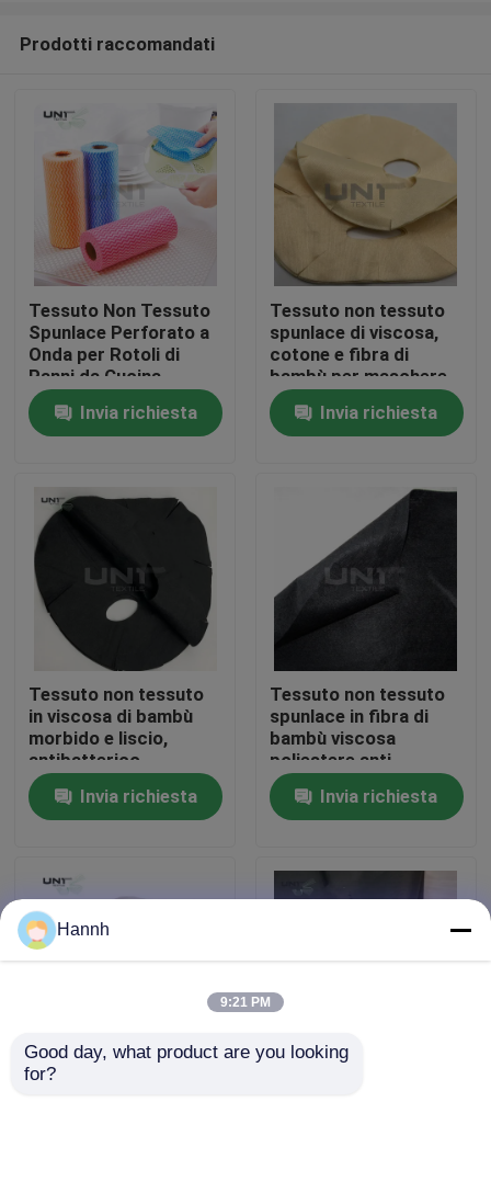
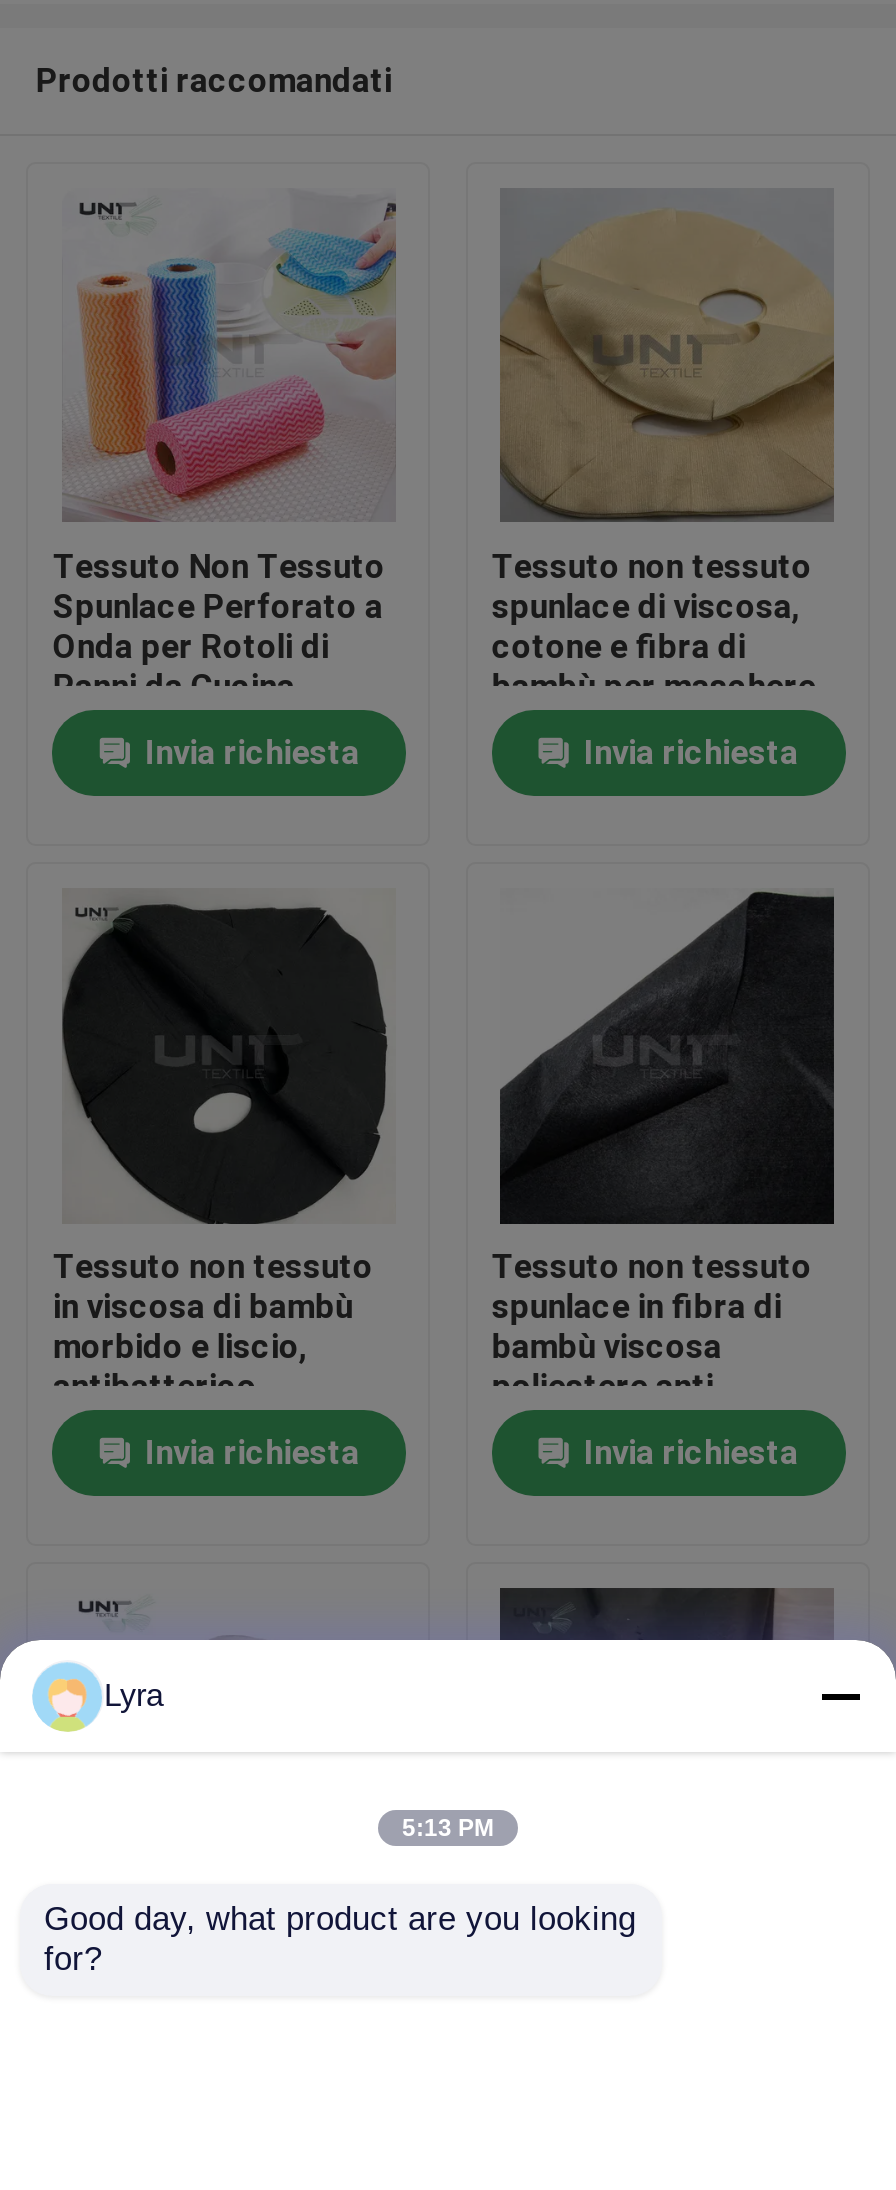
[57,920,110,939] Hannh -> [104,1678,164,1712] Lyra
[220,995,271,1010] 9:21 PM -> [402,1814,494,1842] 5:13 PM

